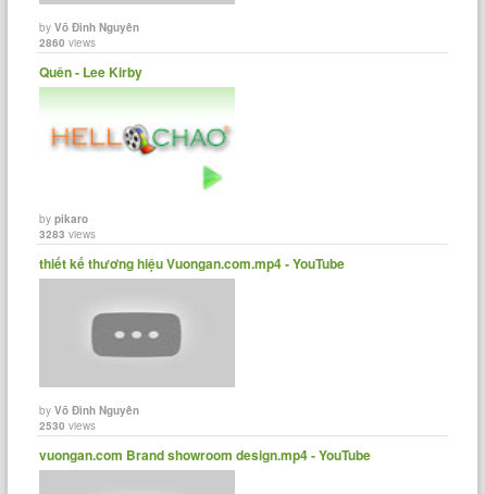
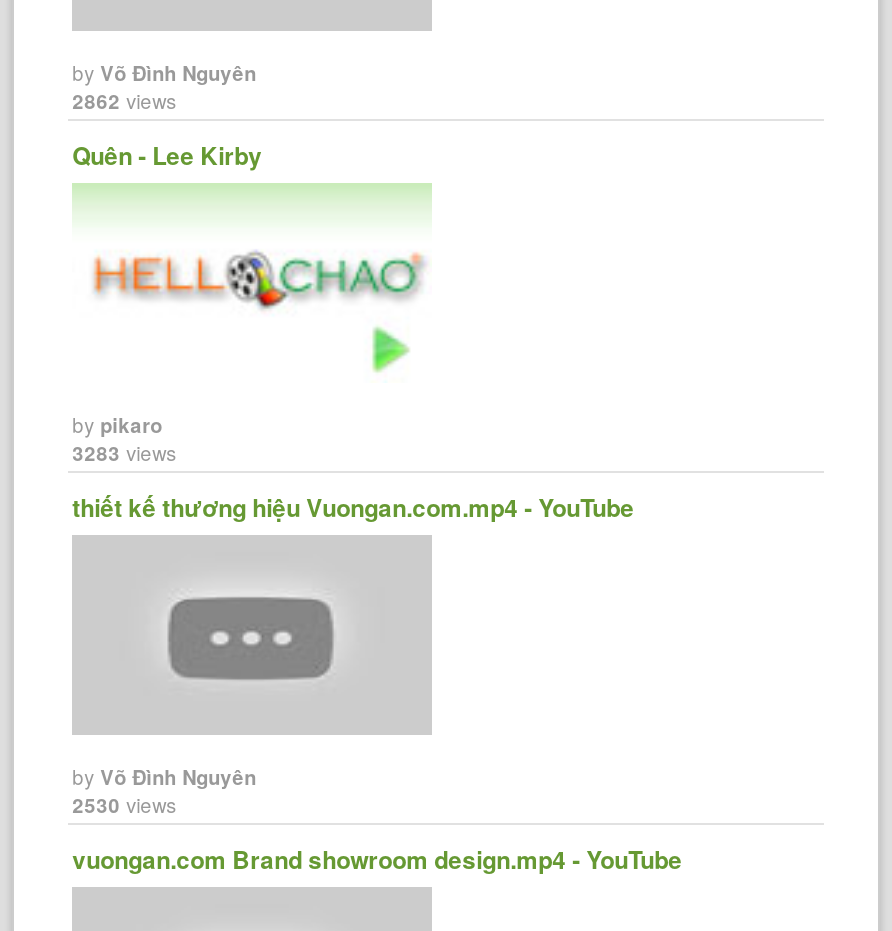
[39,34,96,50] 2860 views -> [72,86,176,114] 2862 views

